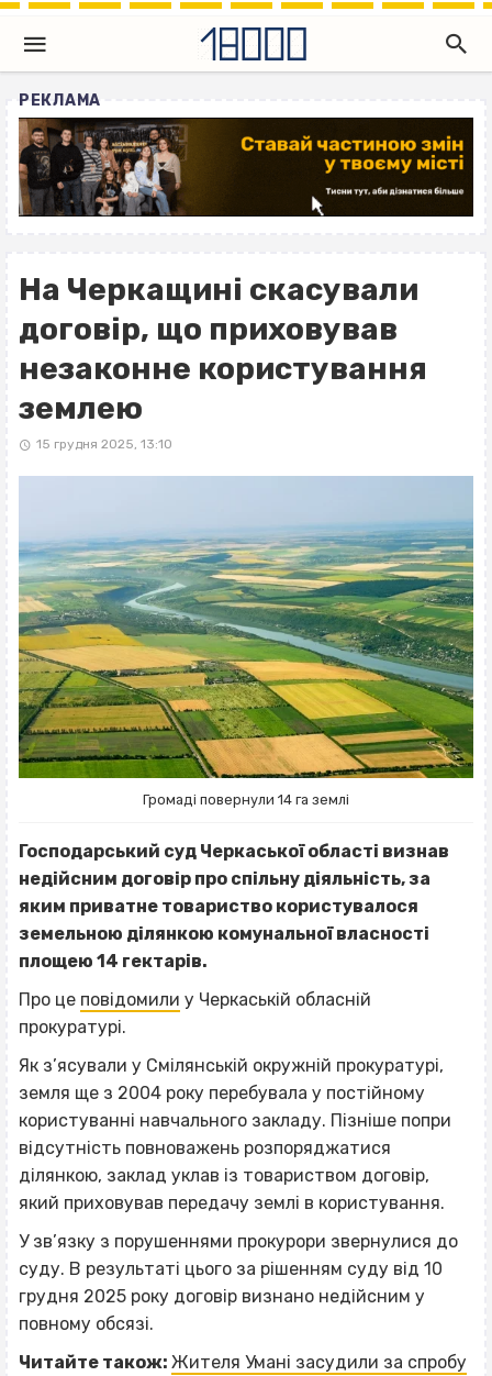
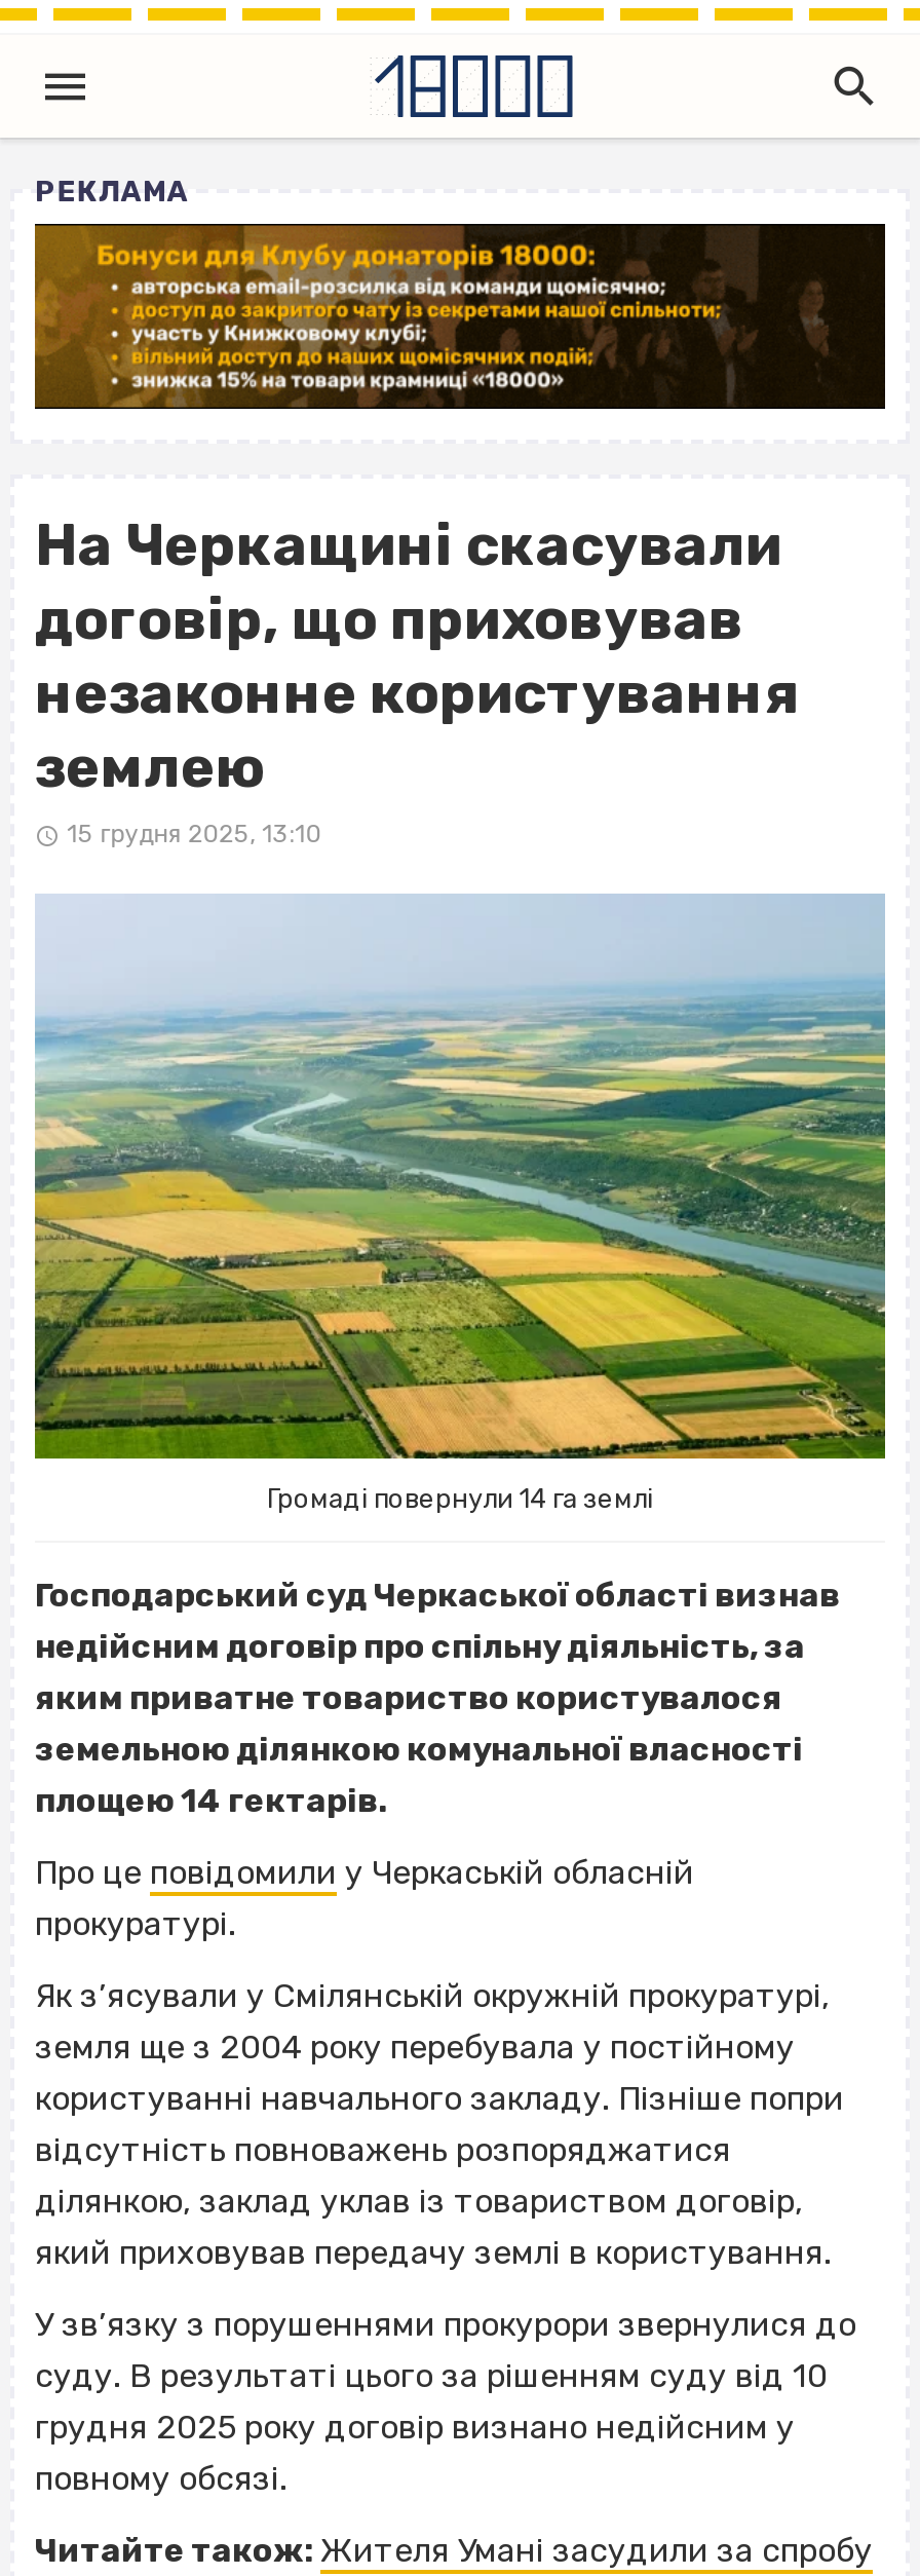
[19,118,465,217] [image] -> [33,224,867,409] [image]

